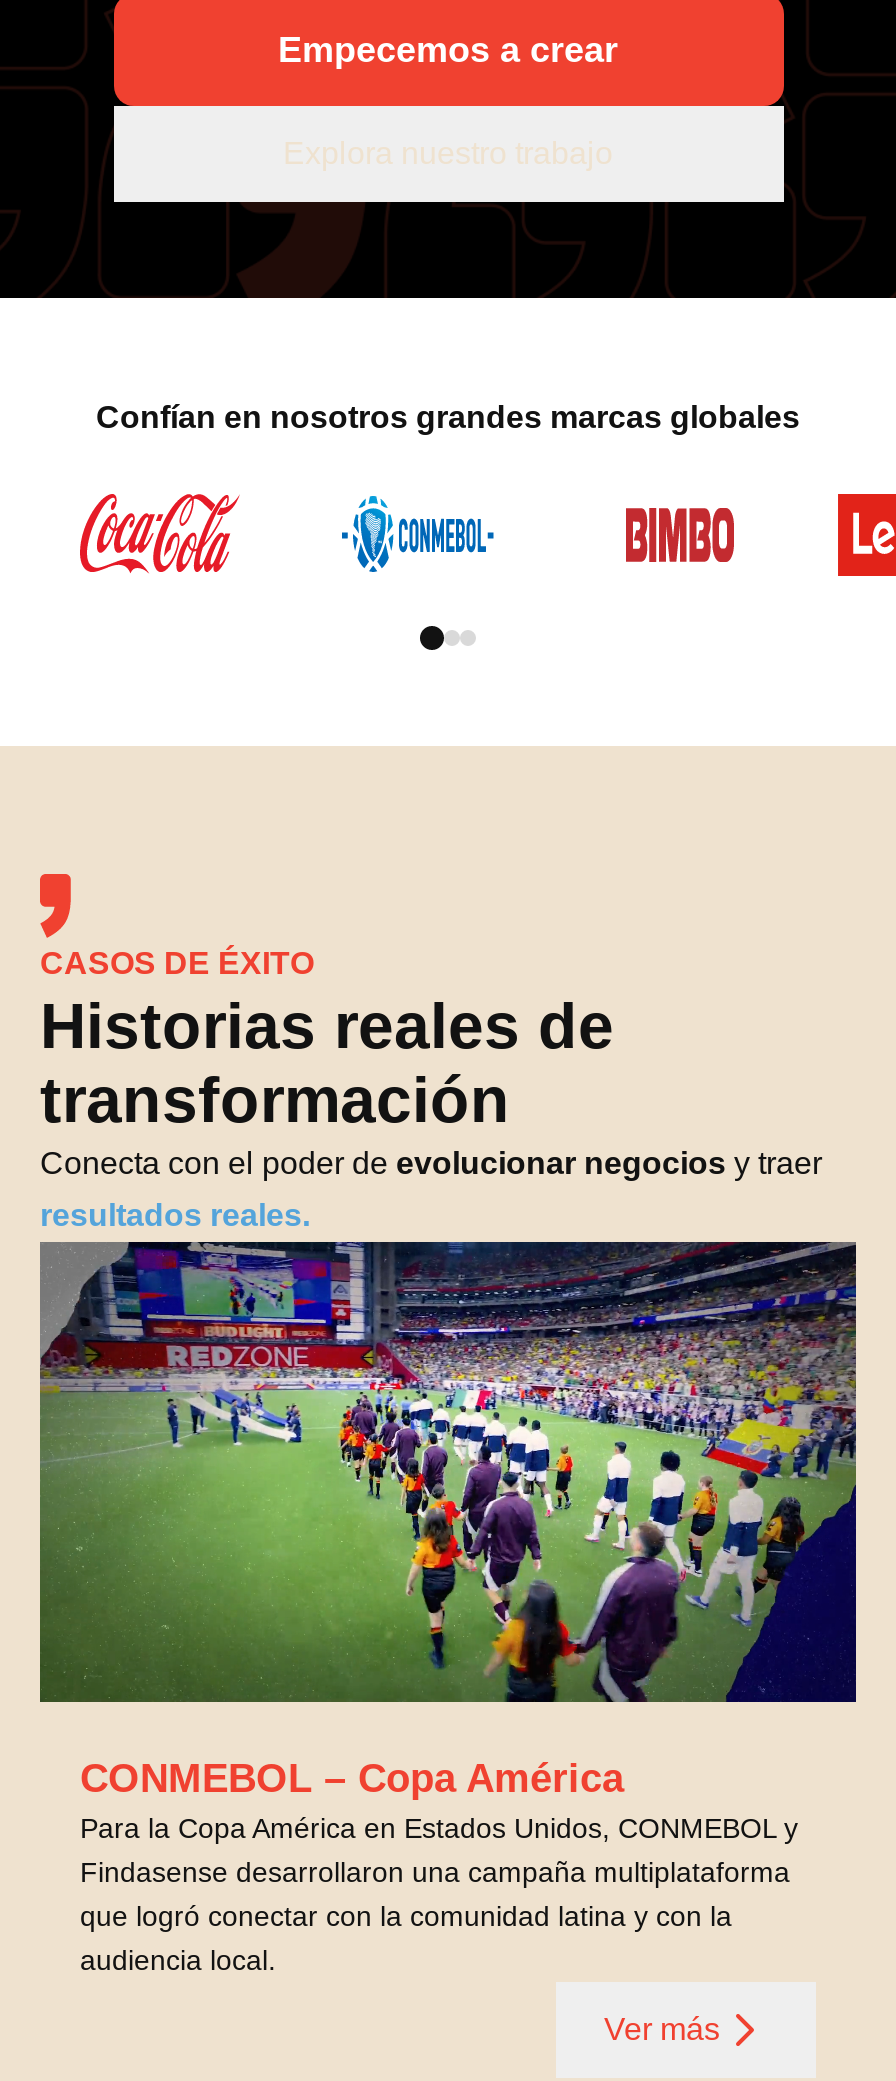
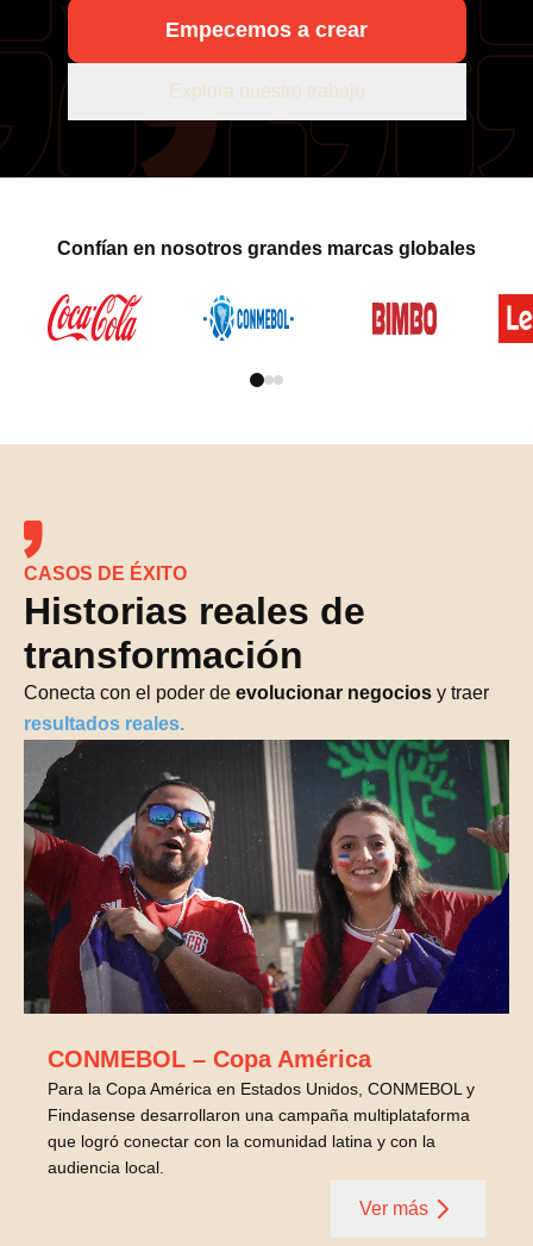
[40,1242,858,1702] [image] -> [24,740,510,1014] [image]

